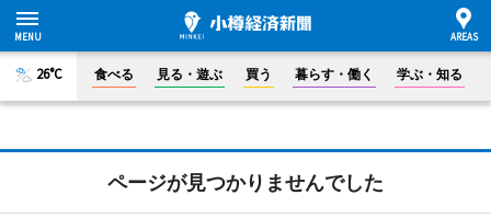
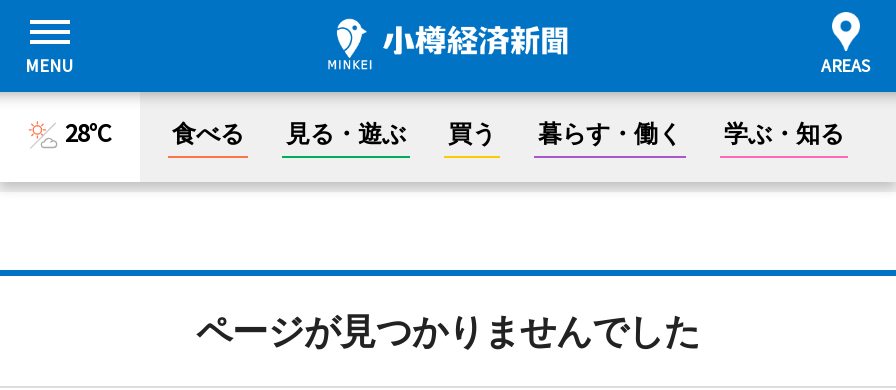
[36,65,463,84] 26°C 食べる 見る・遊ぶ 買う 暮らす・働く 学ぶ・知る -> [65,117,844,151] 28°C 食べる 見る・遊ぶ 買う 暮らす・働く 学ぶ・知る

